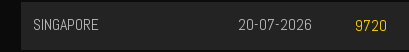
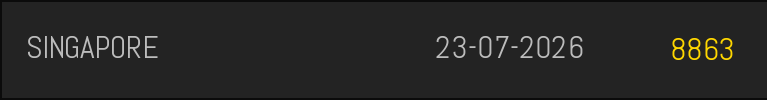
[238,15,312,35] 20-07-2026 -> [435,29,583,69] 23-07-2026
[355,16,387,36] 9720 -> [671,30,735,70] 8863

